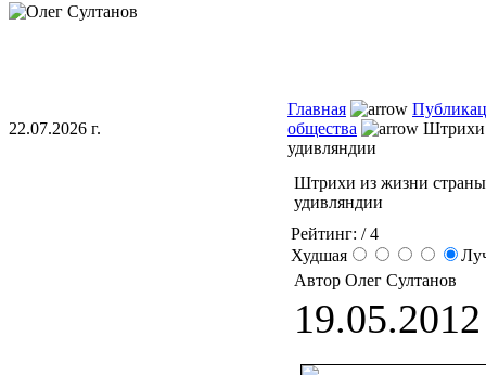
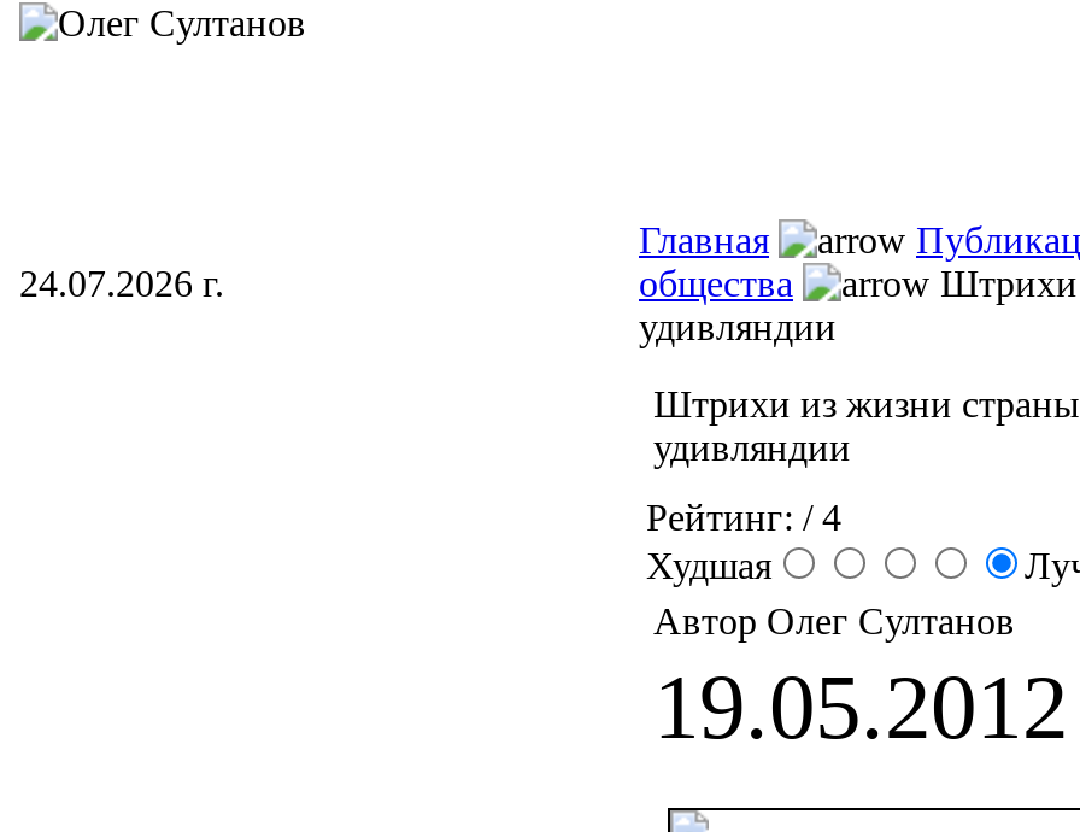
[9,119,101,138] 22.07.2026 г. -> [19,263,224,304] 24.07.2026 г.

